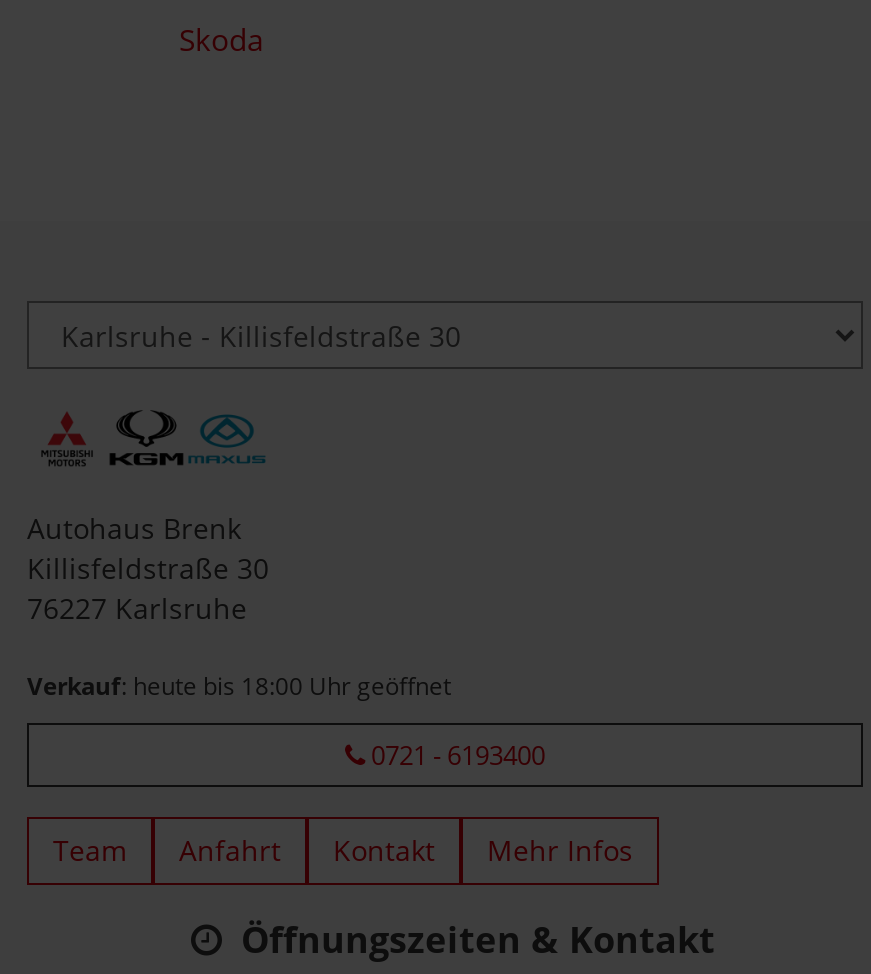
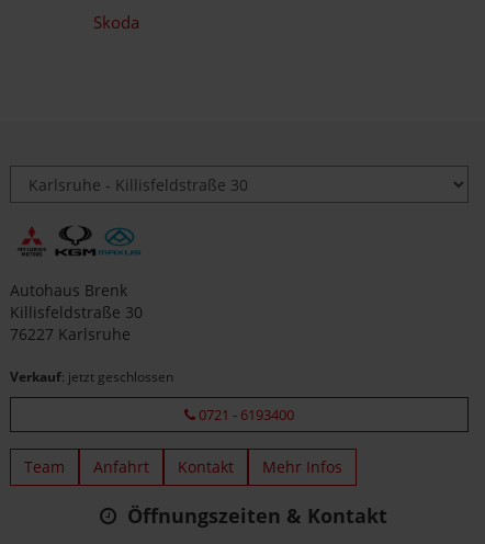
[27,668,451,700] Verkauf: heute bis 18:00 Uhr geöffnet -> [10,367,173,384] Verkauf: jetzt geschlossen

